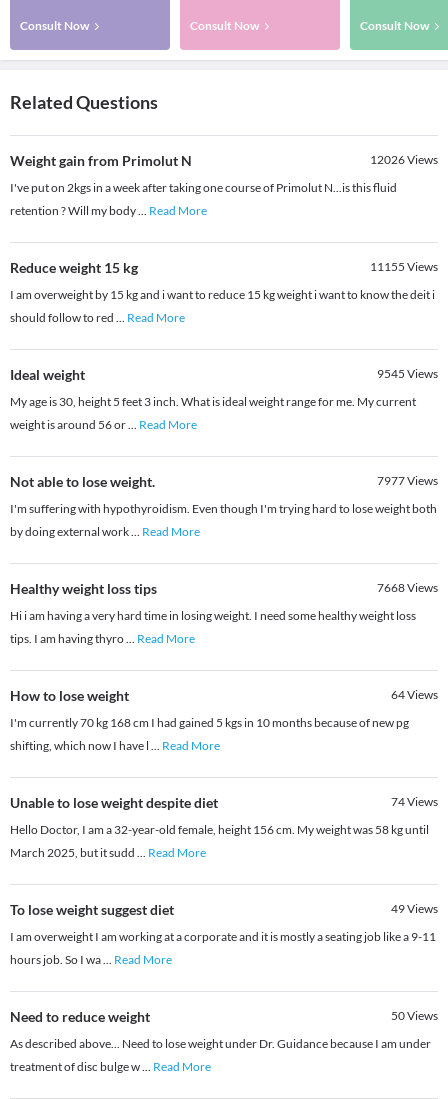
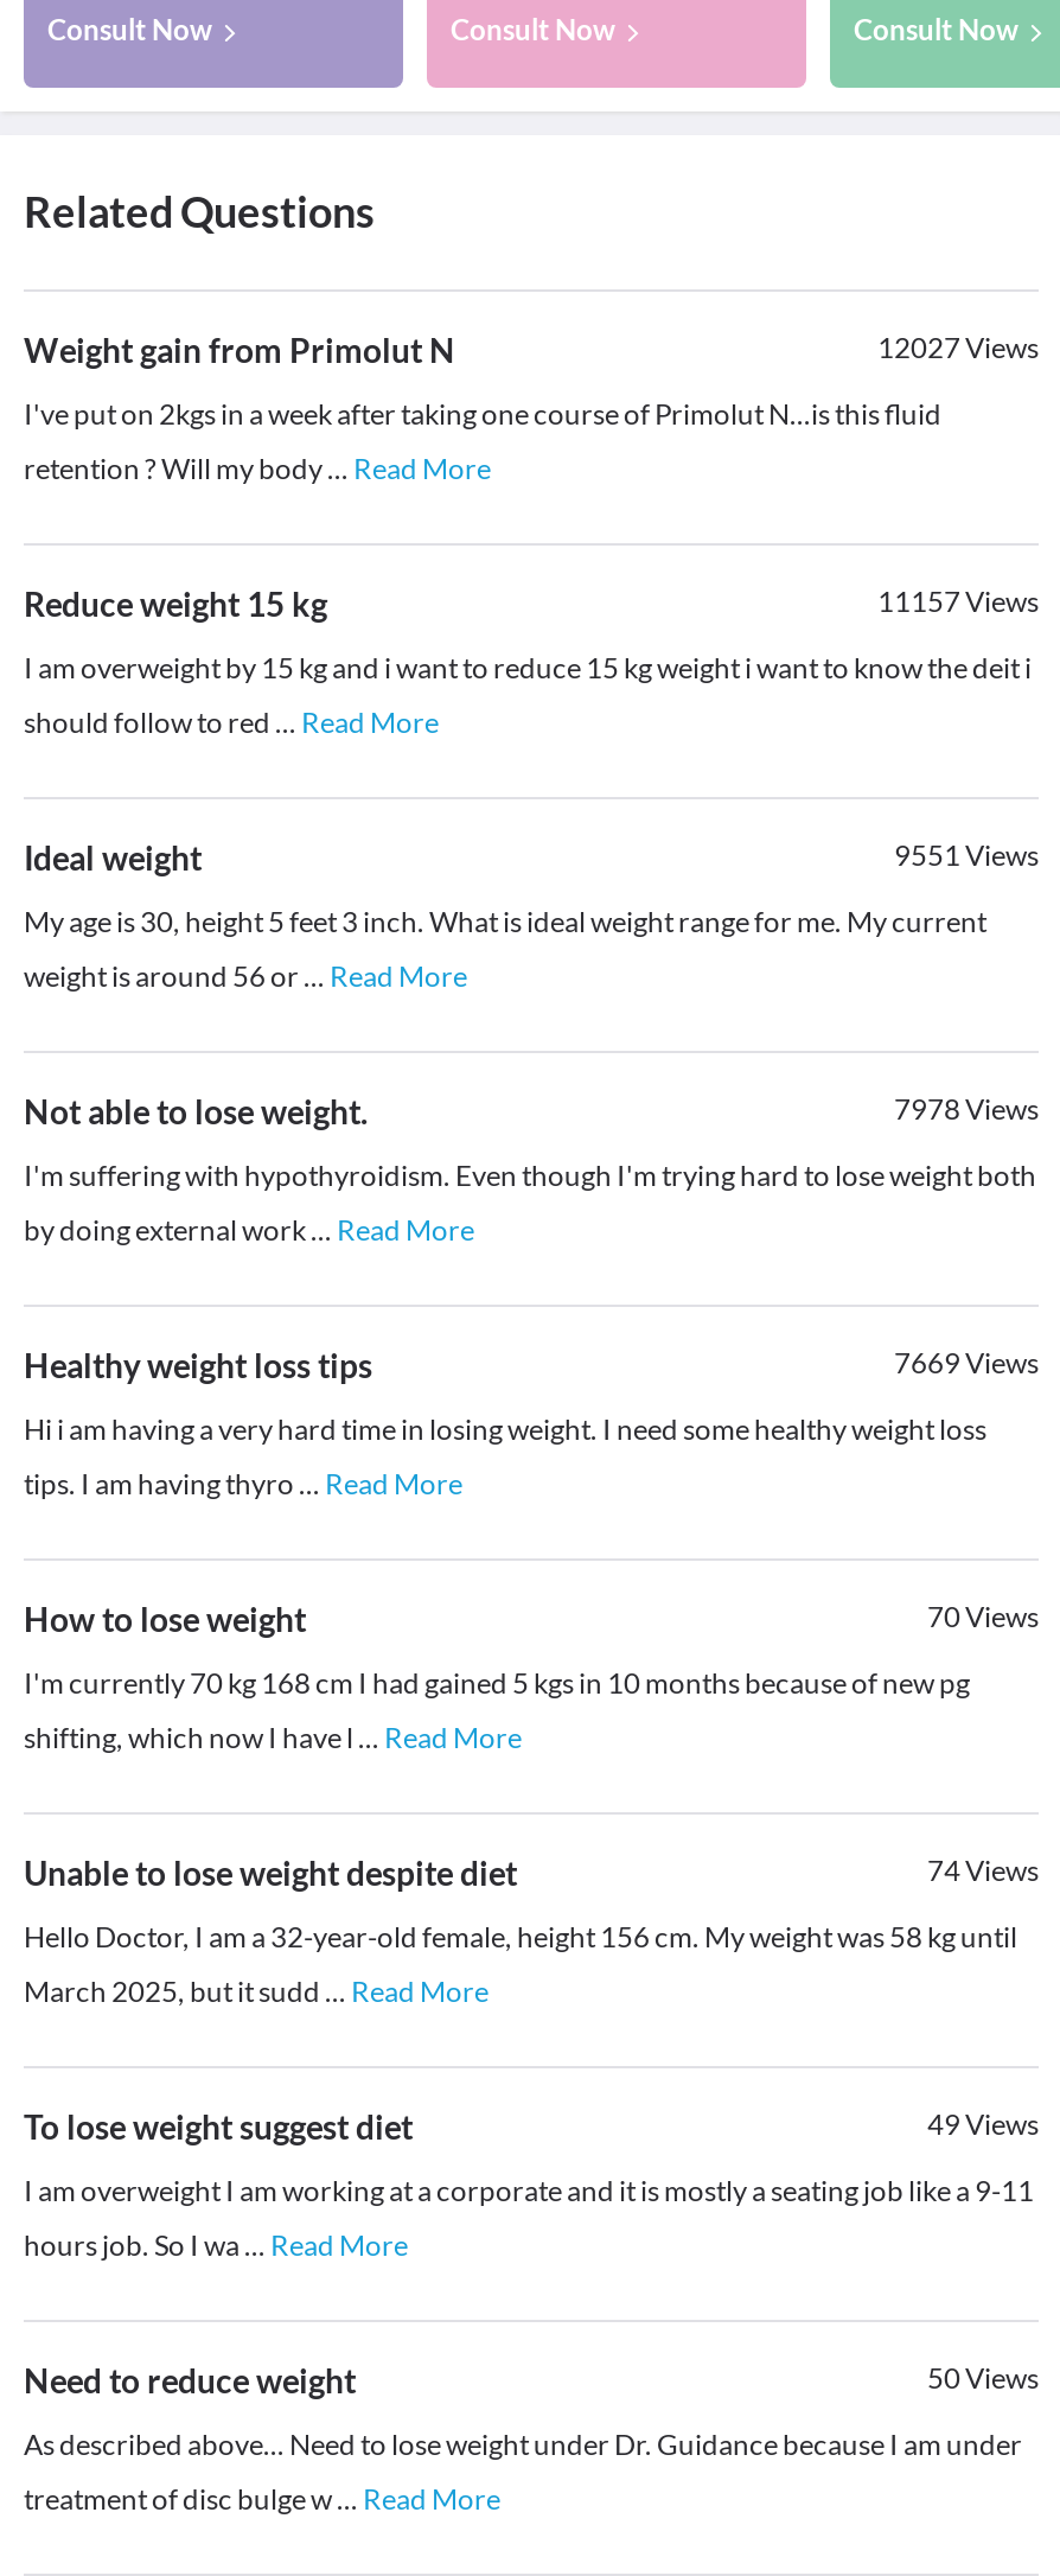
[370,152,438,167] 12026Views -> [877,330,1039,366] 12027Views
[370,259,438,274] 11155Views -> [877,584,1039,620] 11157Views
[377,366,438,381] 9545Views -> [894,838,1039,874] 9551Views
[377,473,438,488] 7977Views -> [894,1092,1039,1127] 7978Views
[377,580,438,595] 7668Views -> [894,1346,1039,1381] 7669Views
[391,687,438,702] 64Views -> [927,1599,1039,1635] 70Views

